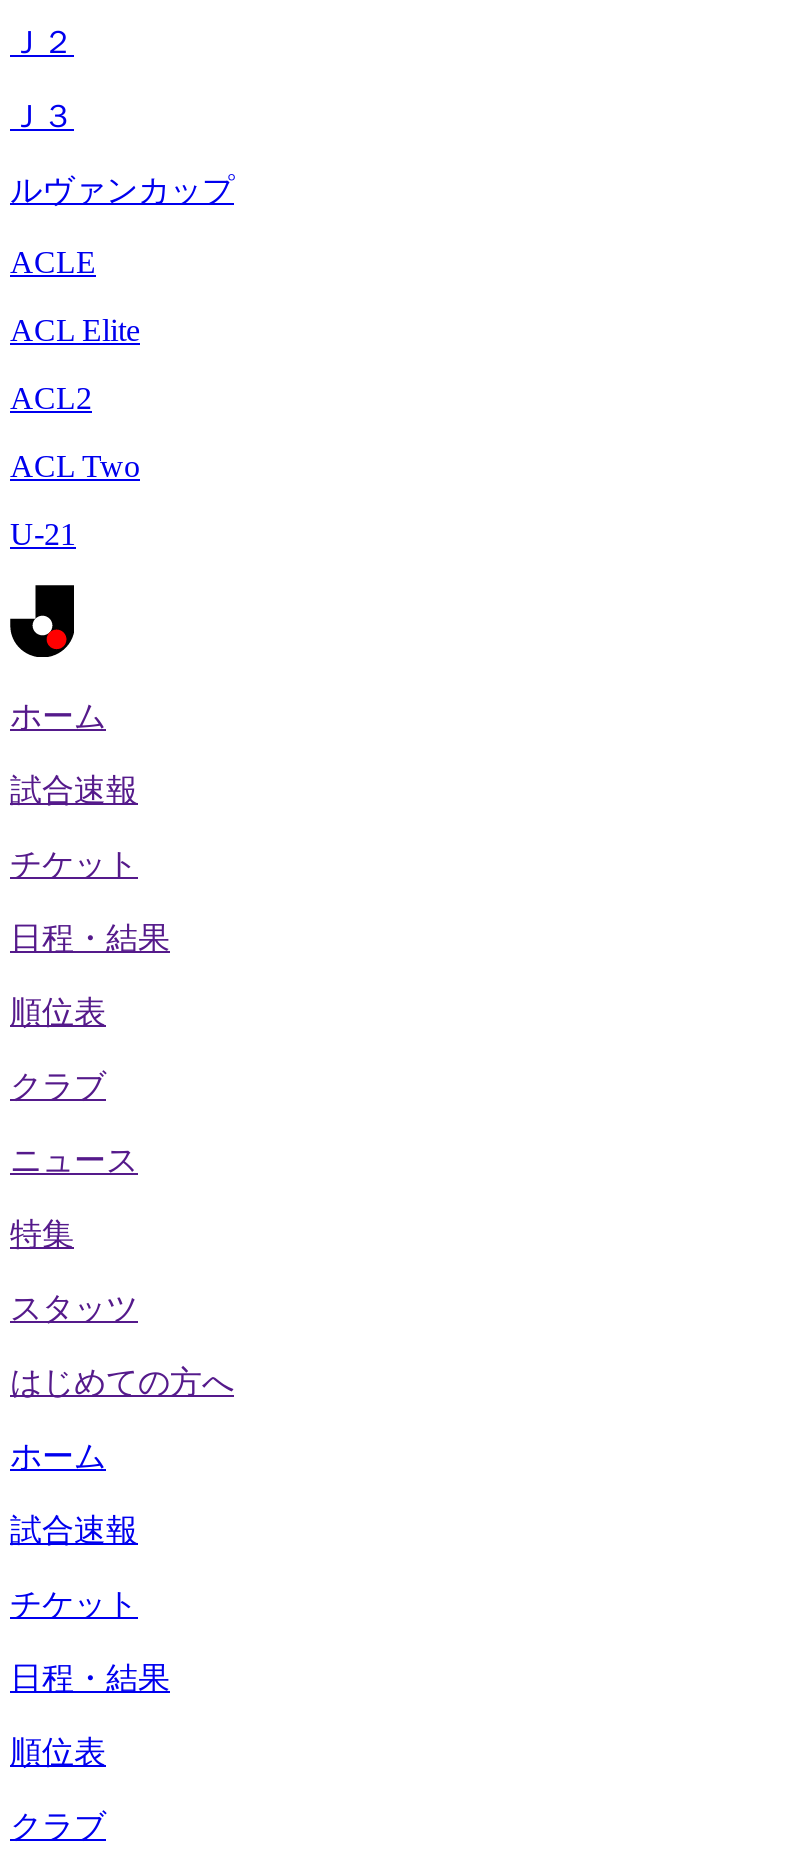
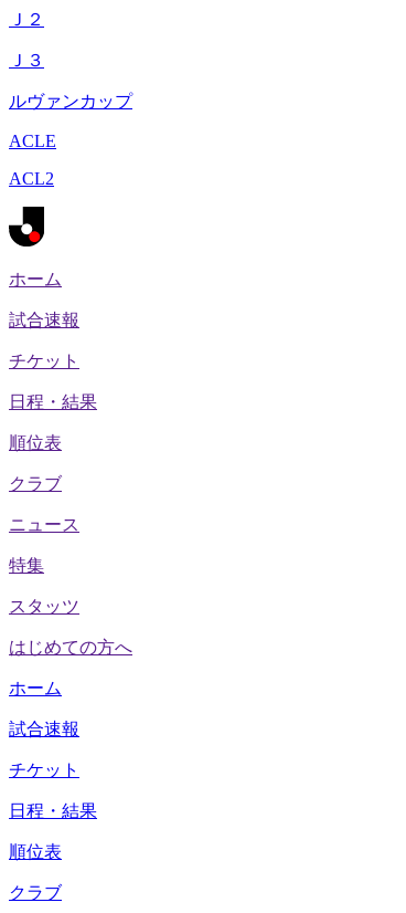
[10,313,140,347] ACL Elite -> none
[10,449,140,551] ACL Two | U-21 -> none

